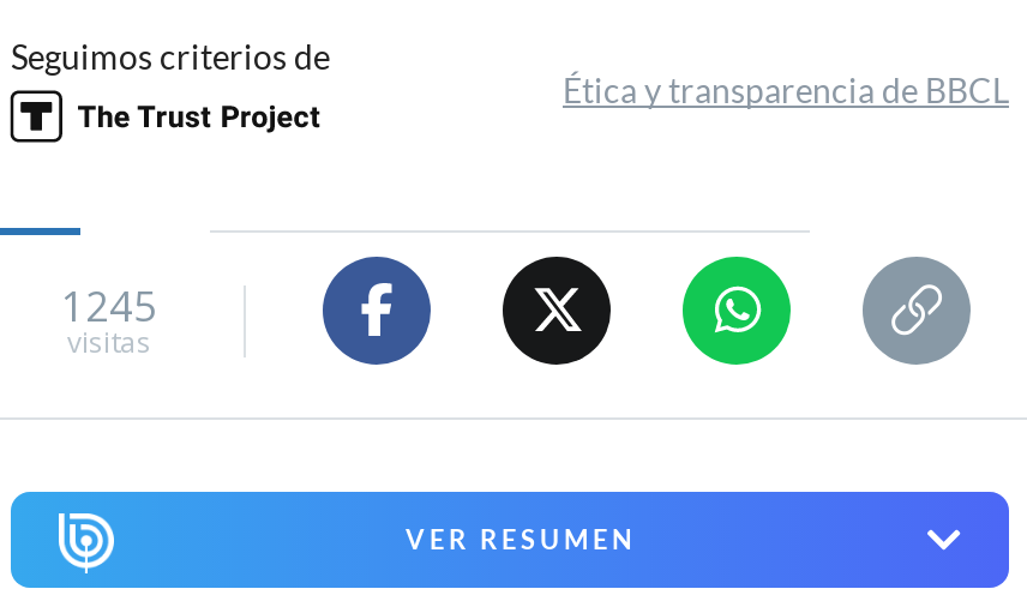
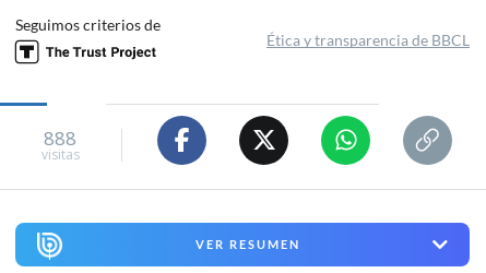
[61,279,157,334] 1245 -> [44,126,76,151] 888

